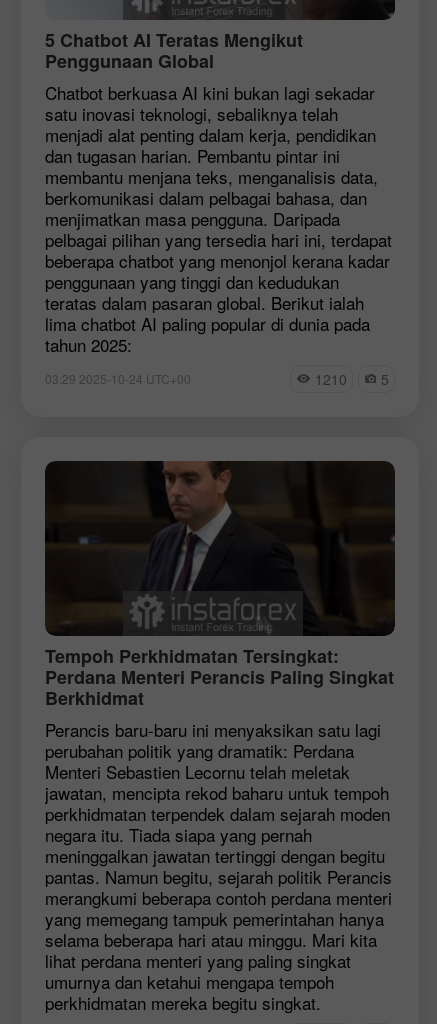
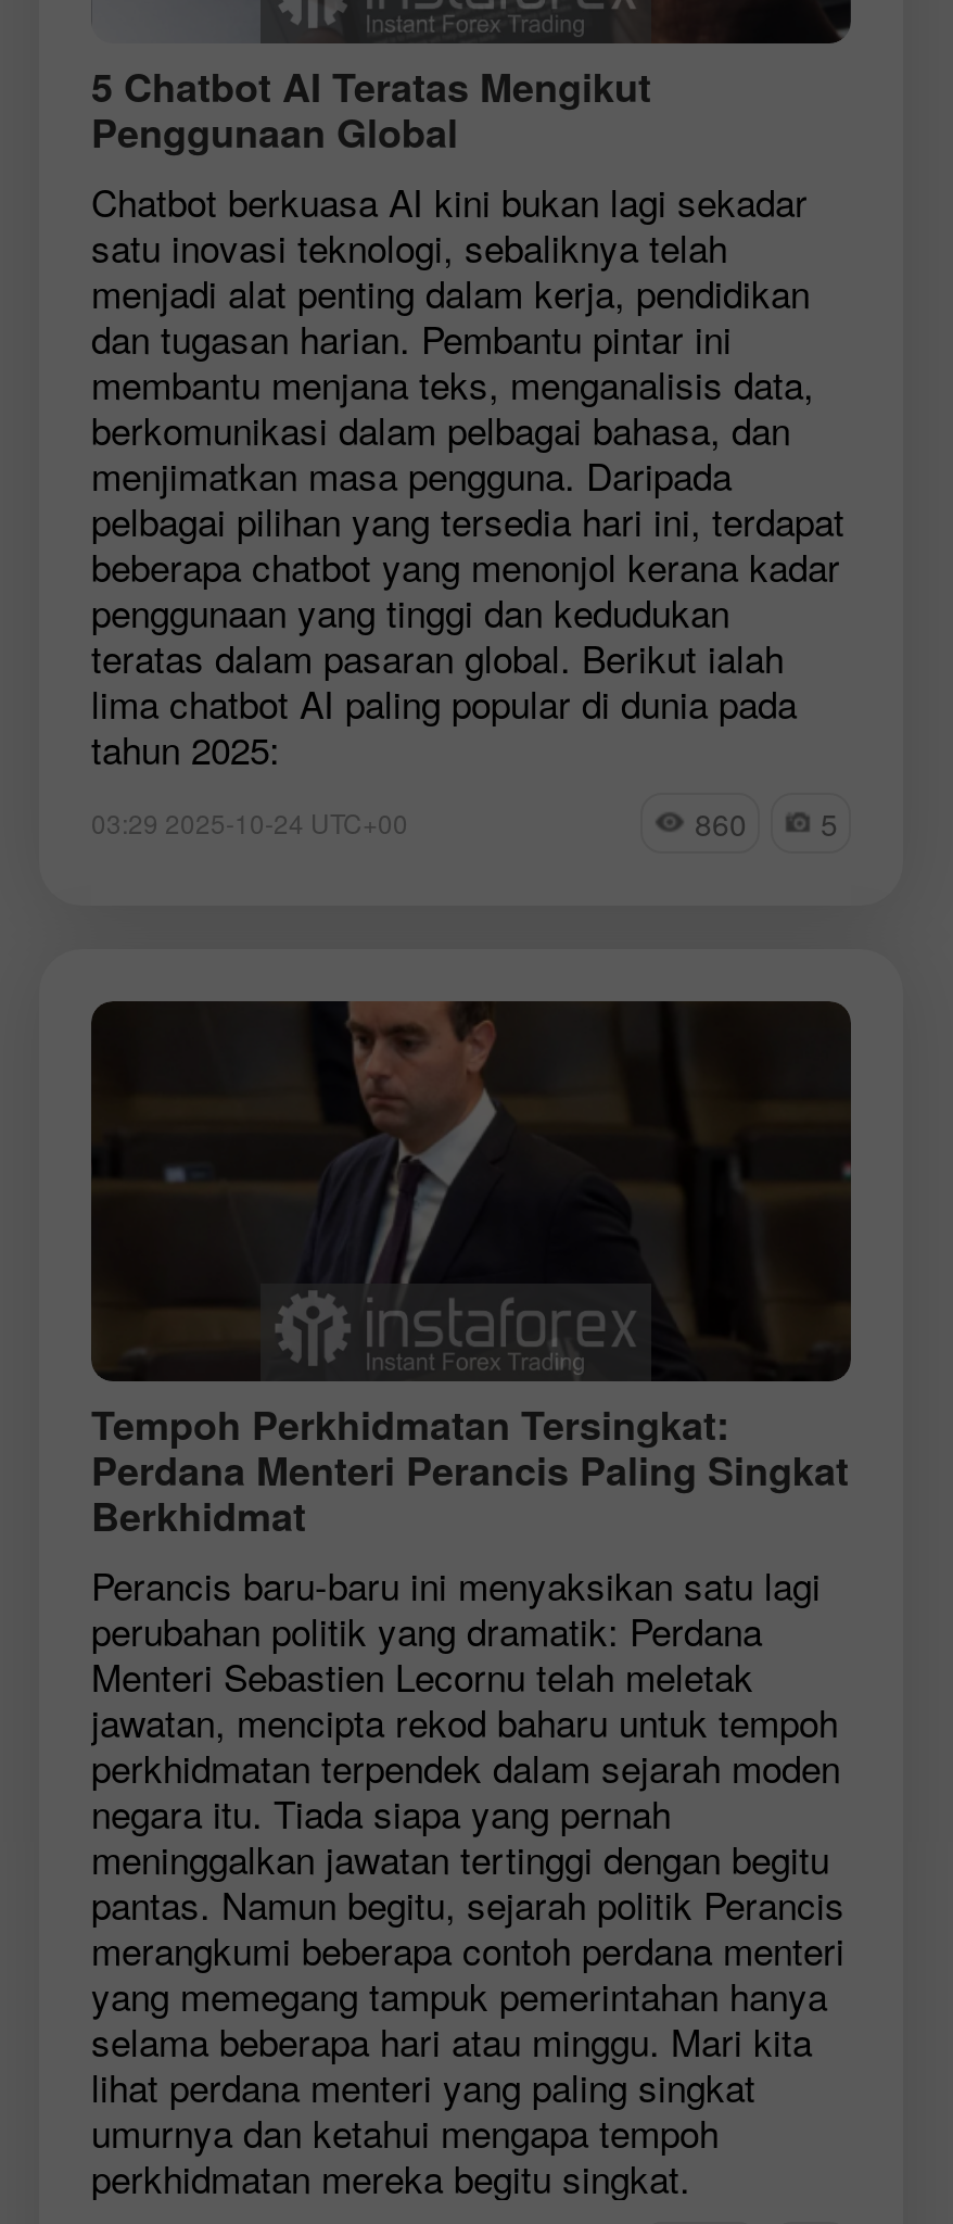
[315,369,389,389] 1210 5 -> [695,801,838,845] 860 5

